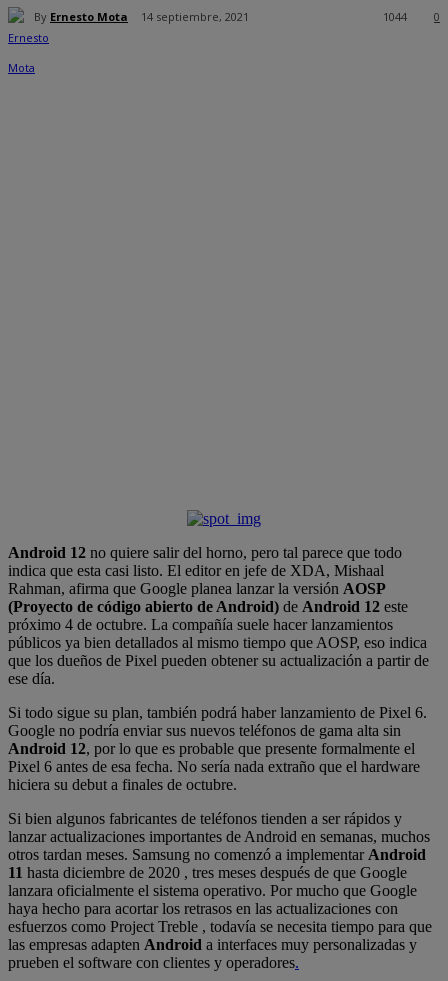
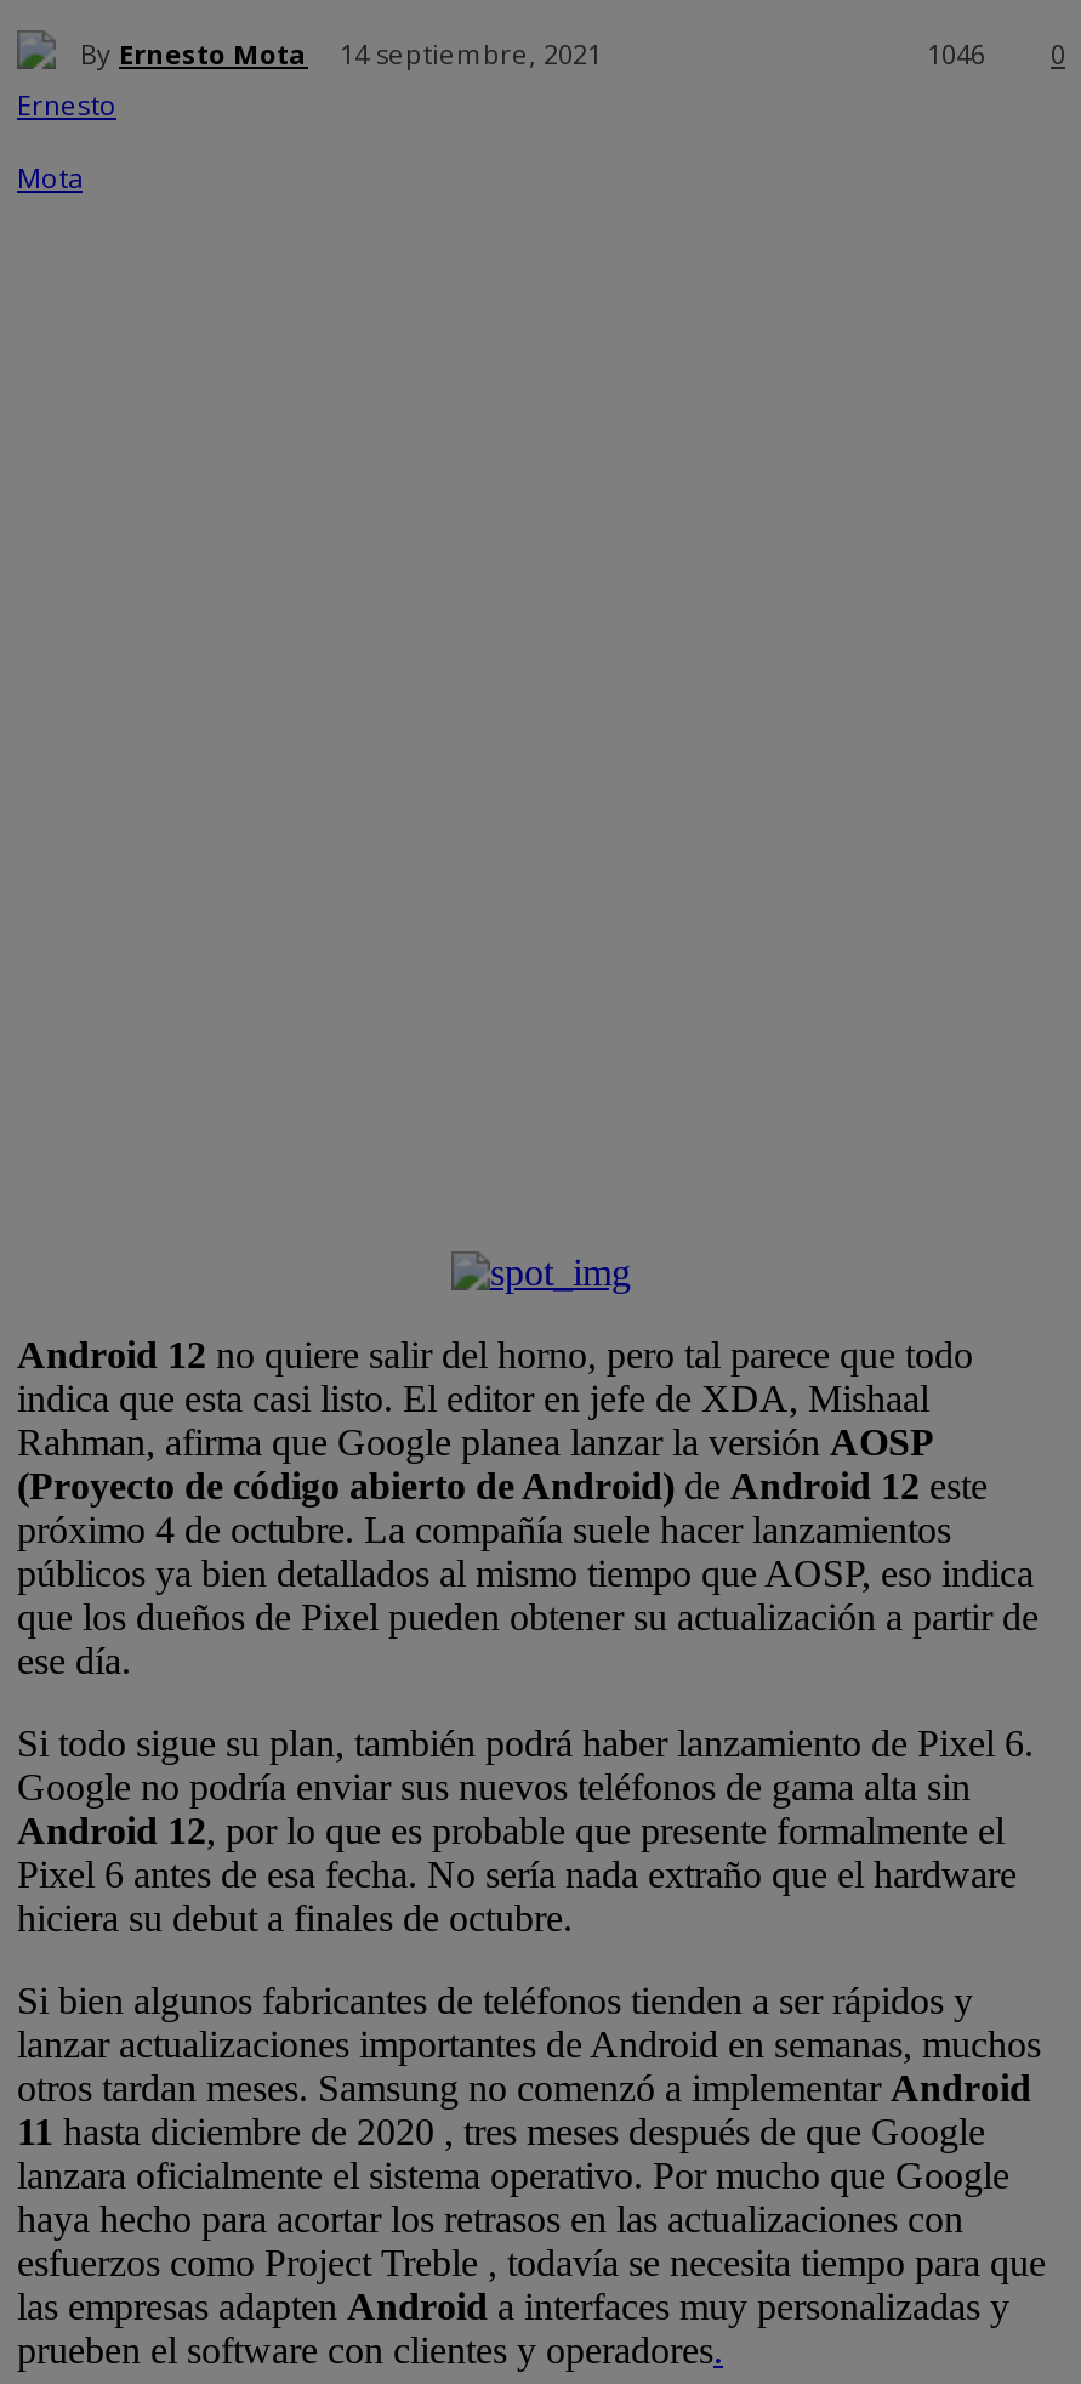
[383,9,440,24] 1044 0 -> [927,35,1065,72] 1046 0

